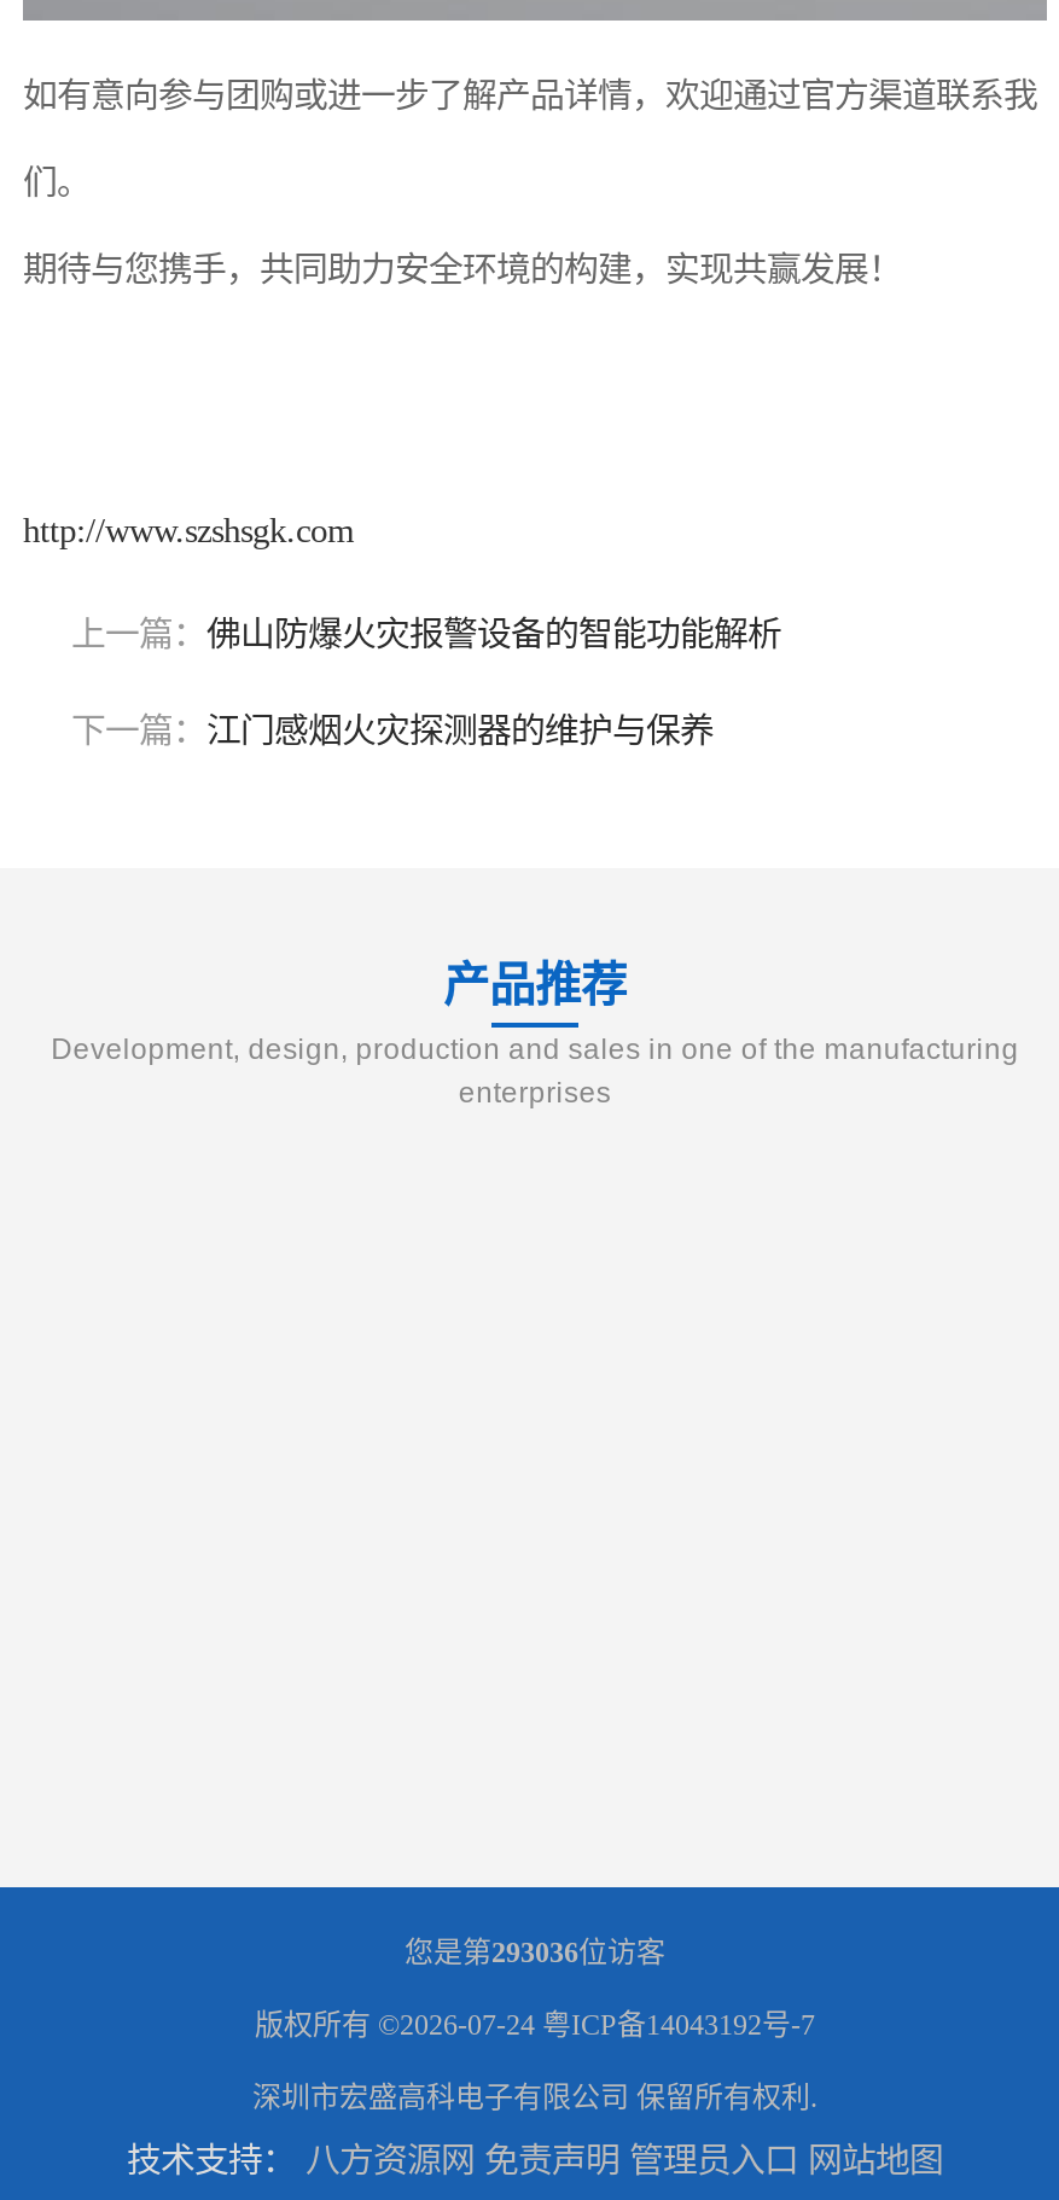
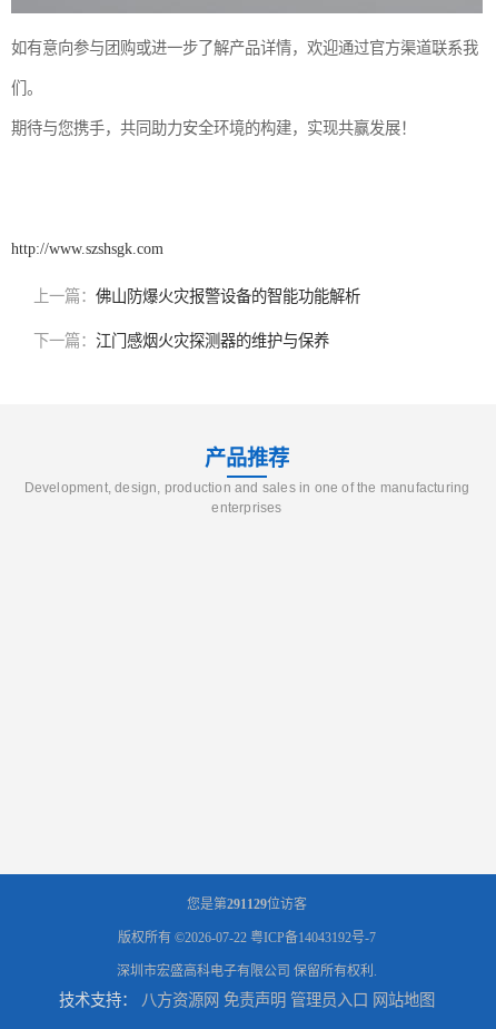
[405,1936,665,1969] 您是第293036位访客 -> [187,896,307,912] 您是第291129位访客
[255,2008,815,2042] 版权所有 ©2026-07-24粤ICP备14043192号-7 -> [118,930,376,945] 版权所有 ©2026-07-22粤ICP备14043192号-7

